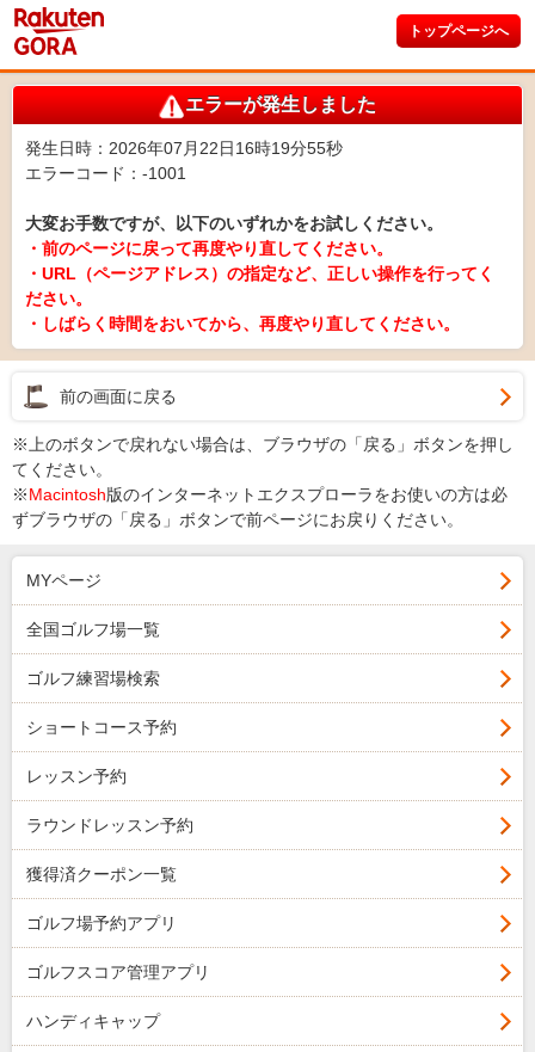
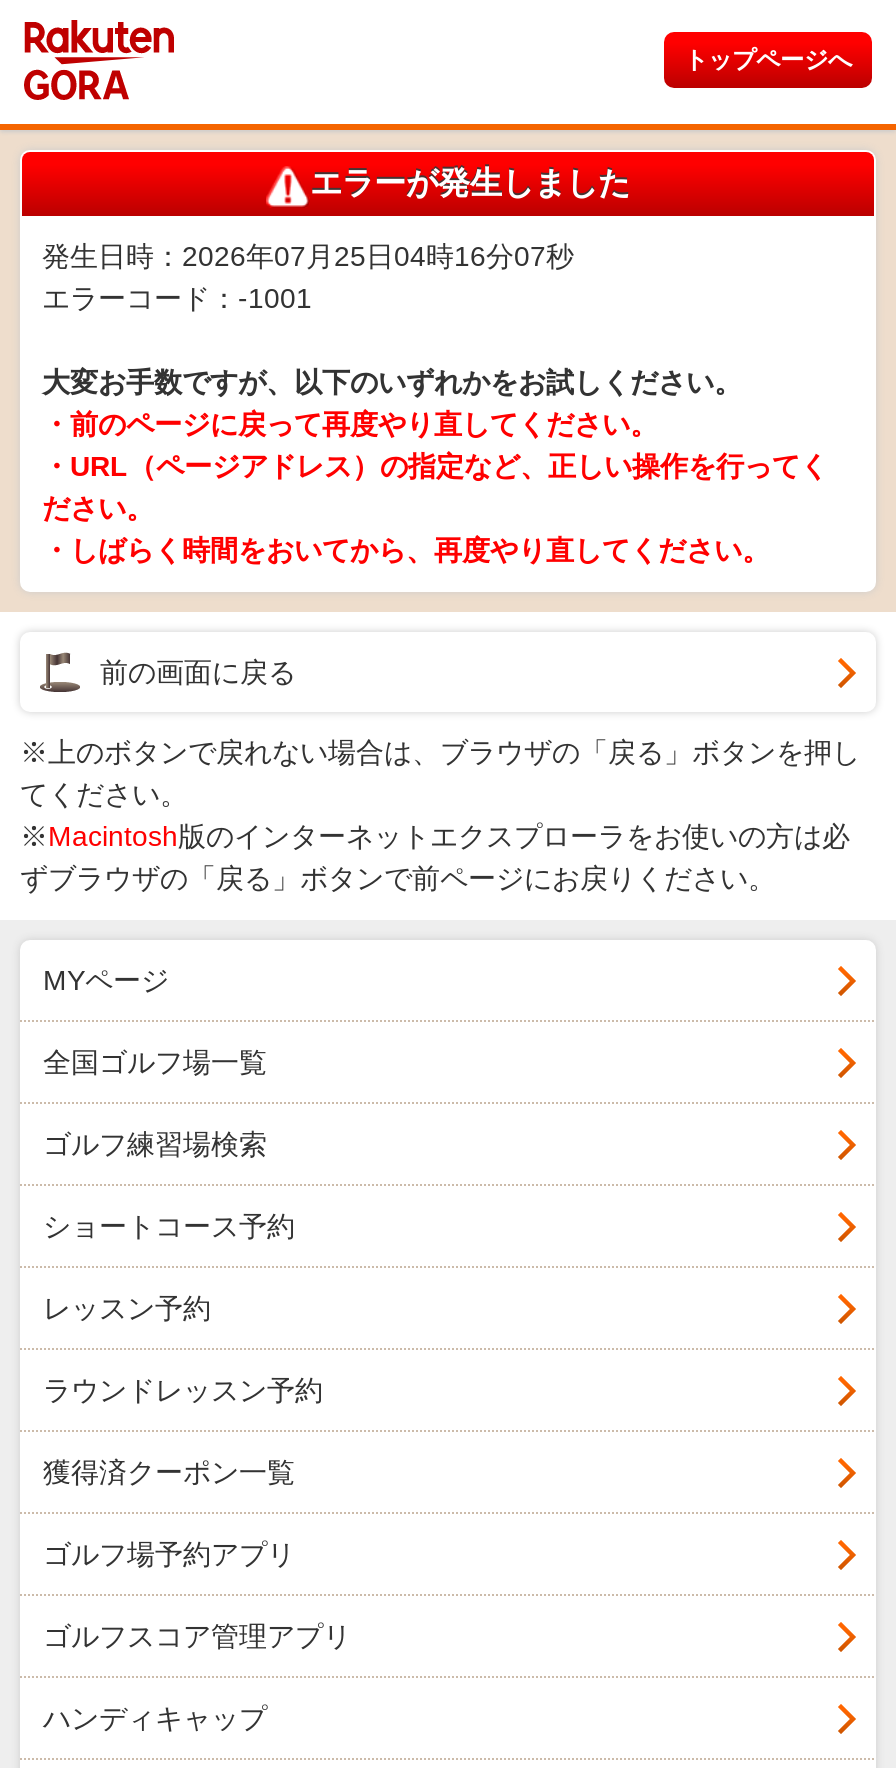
[25,139,343,158] 発生日時：2026年07月22日16時19分55秒 -> [42,240,574,272] 発生日時：2026年07月25日04時16分07秒

